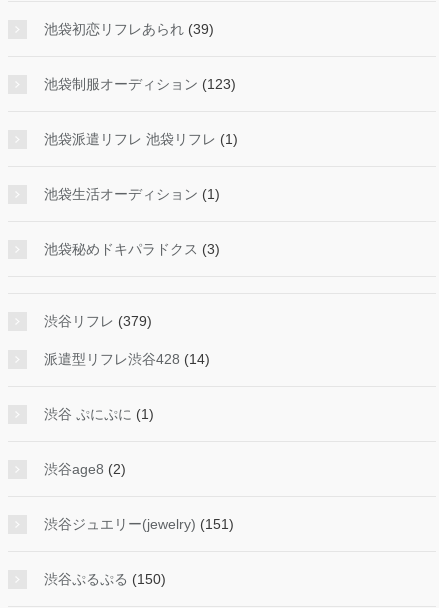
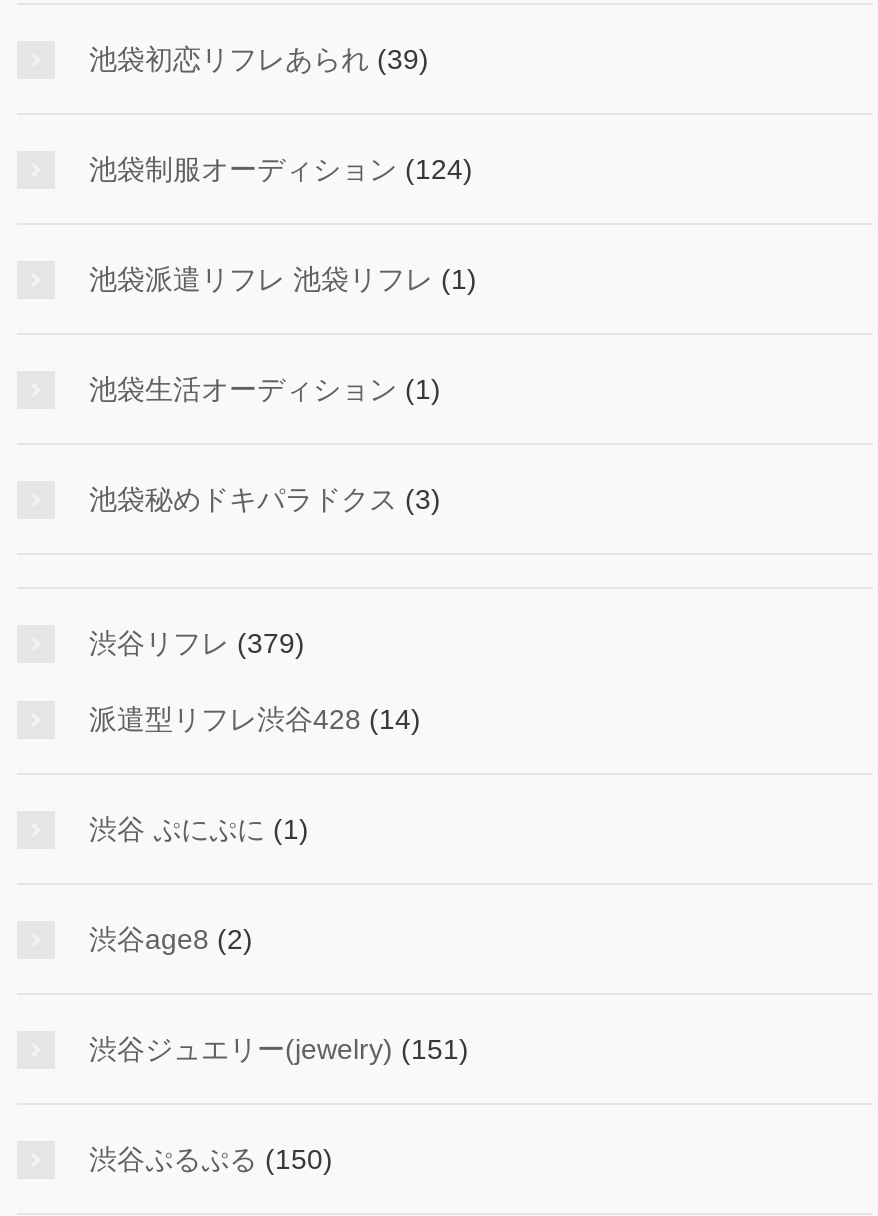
[44,76,236,92] 池袋制服オーディション(123) -> [89,152,473,184] 池袋制服オーディション(124)

